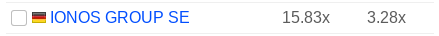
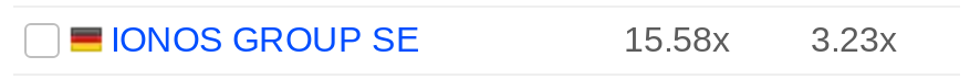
[282,9,405,26] 15.83x | 3.28x -> [624,21,897,58] 15.58x | 3.23x

